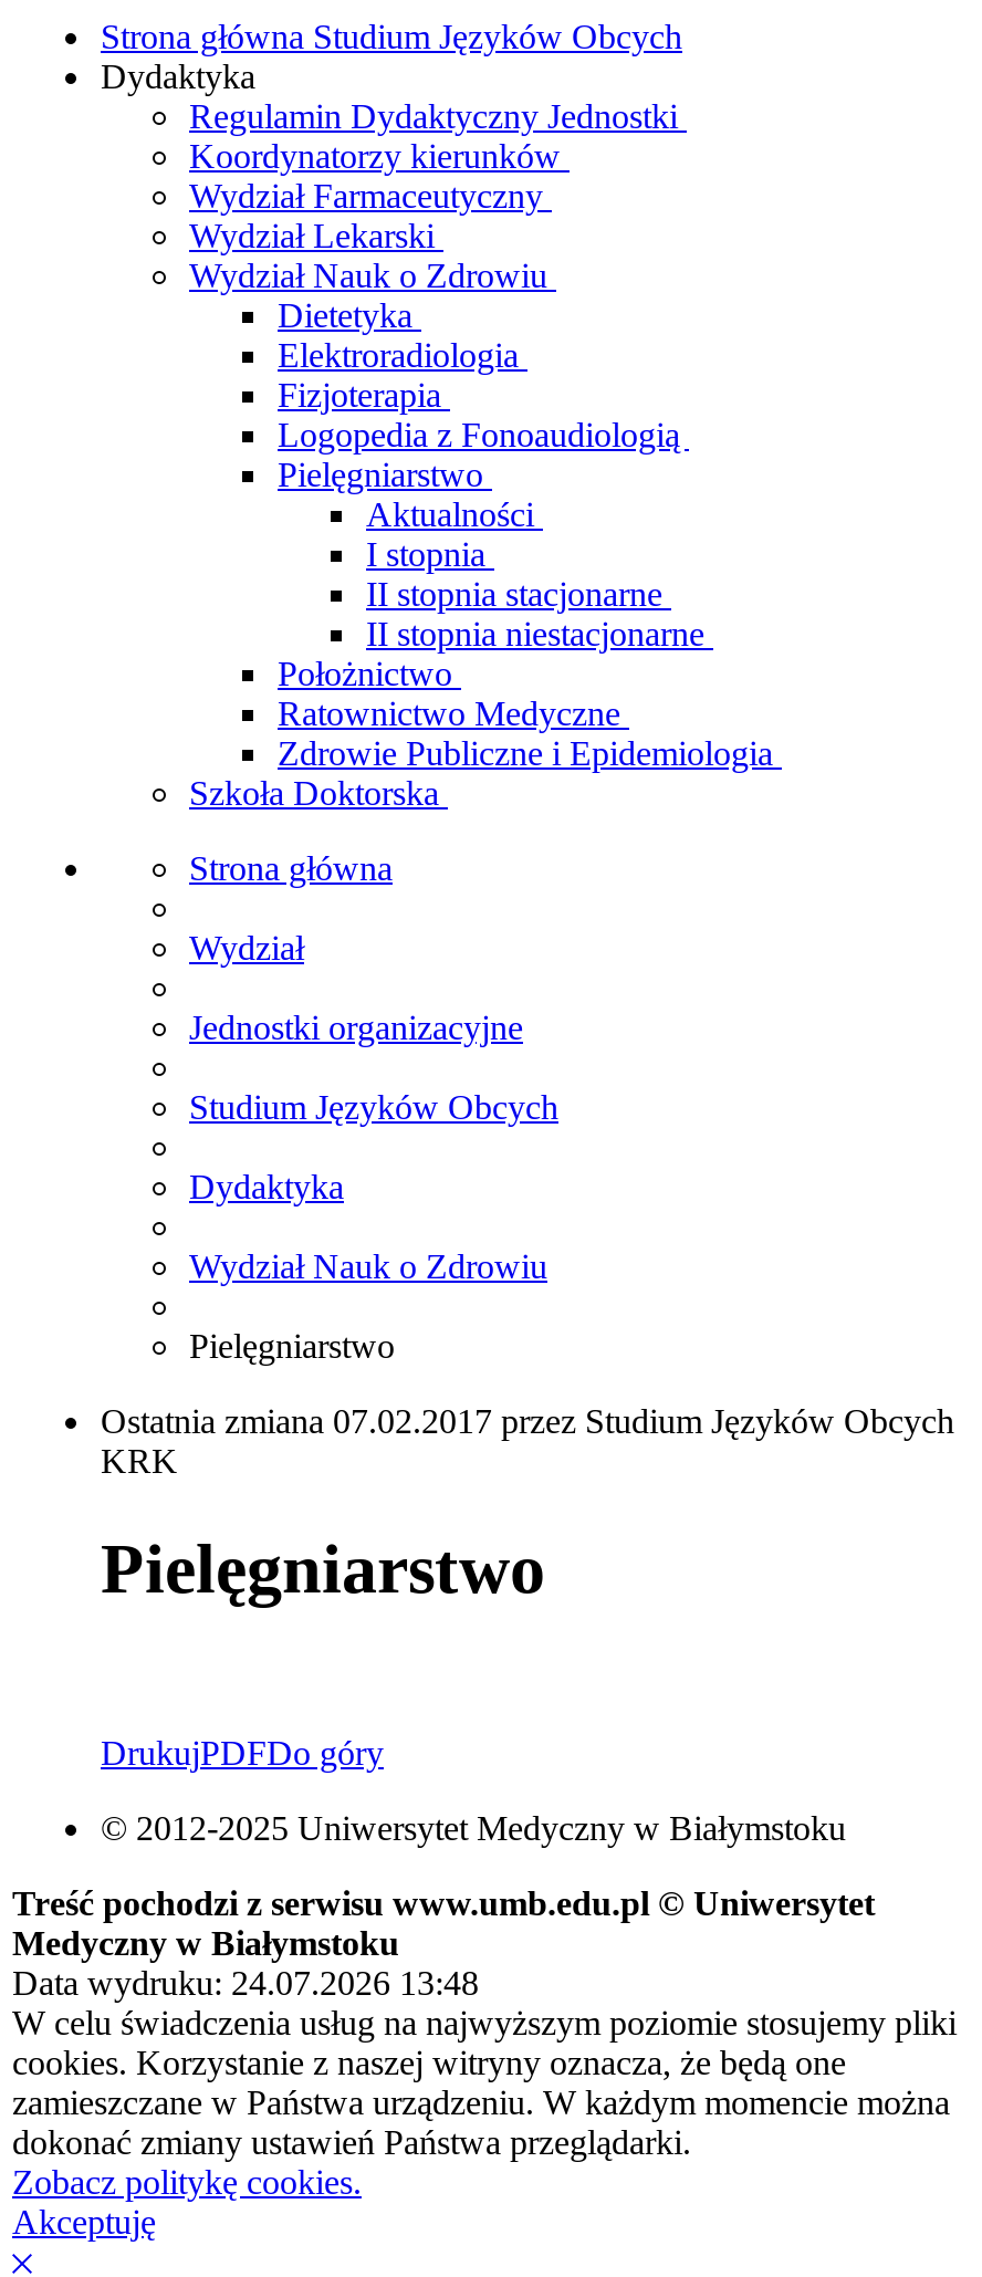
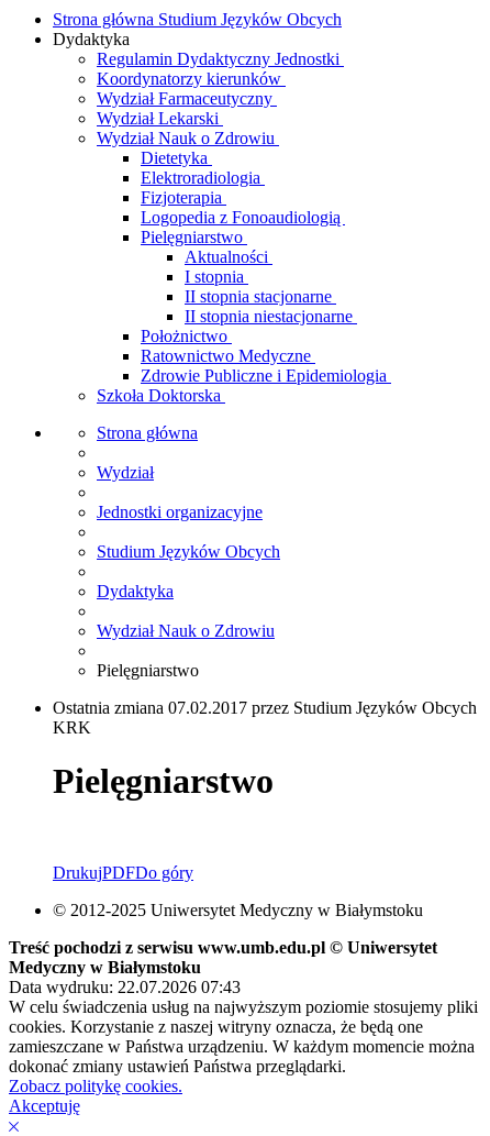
[12,1964,479,2001] Data wydruku: 24.07.2026 13:48 -> [9,977,241,996] Data wydruku: 22.07.2026 07:43

